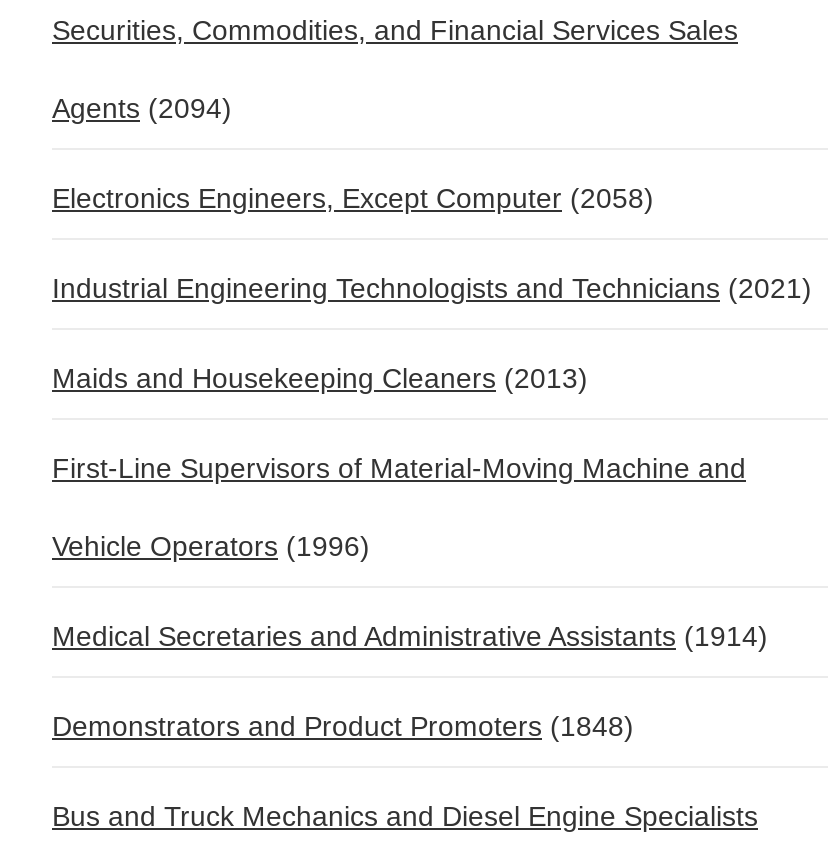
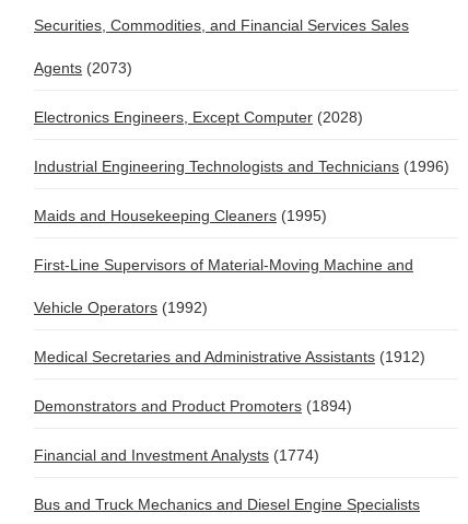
[52,92,232,124] Agents (2094) -> [34,59,132,77] Agents (2073)
[52,182,654,214] Electronics Engineers, Except Computer (2058) -> [34,108,363,126] Electronics Engineers, Except Computer (2028)
[52,272,812,304] Industrial Engineering Technologists and Technicians (2021) -> [34,158,449,175] Industrial Engineering Technologists and Technicians (1996)
[52,362,588,394] Maids and Housekeeping Cleaners (2013) -> [34,207,327,224] Maids and Housekeeping Cleaners (1995)
[52,530,768,742] Vehicle Operators (1996) | Medical Secretaries and Administrative Assistants (1914) | Demonstrators and Product Promoters (1848) -> [34,299,425,464] Vehicle Operators (1992) | Medical Secretaries and Administrative Assistants (1912) | Demonstrators and Product Promoters (1894) | Financial and Investment Analysts (1774)

